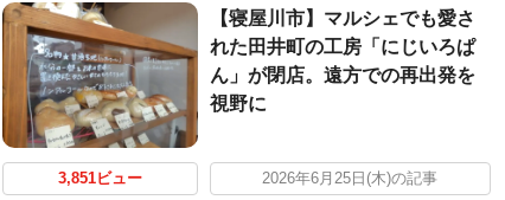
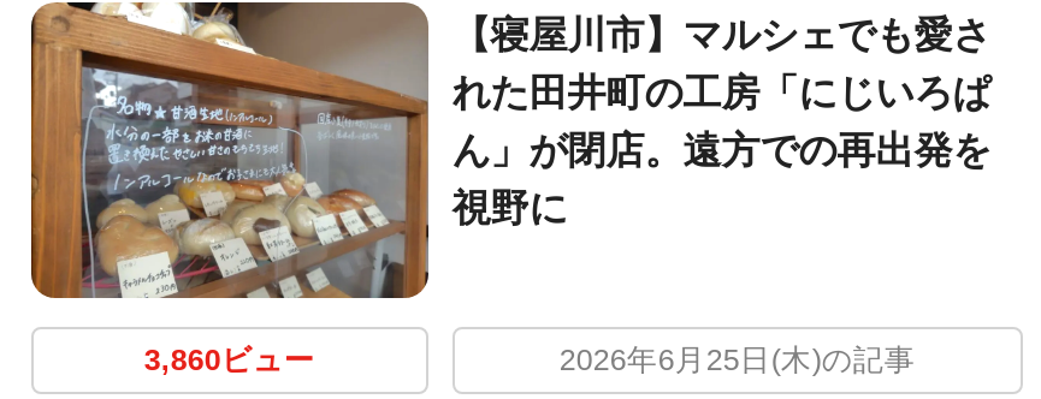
[58,171,142,187] 3,851ビュー -> [144,344,315,378] 3,860ビュー

